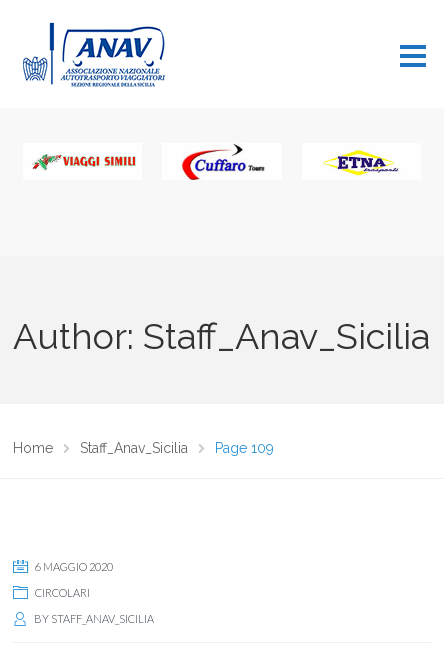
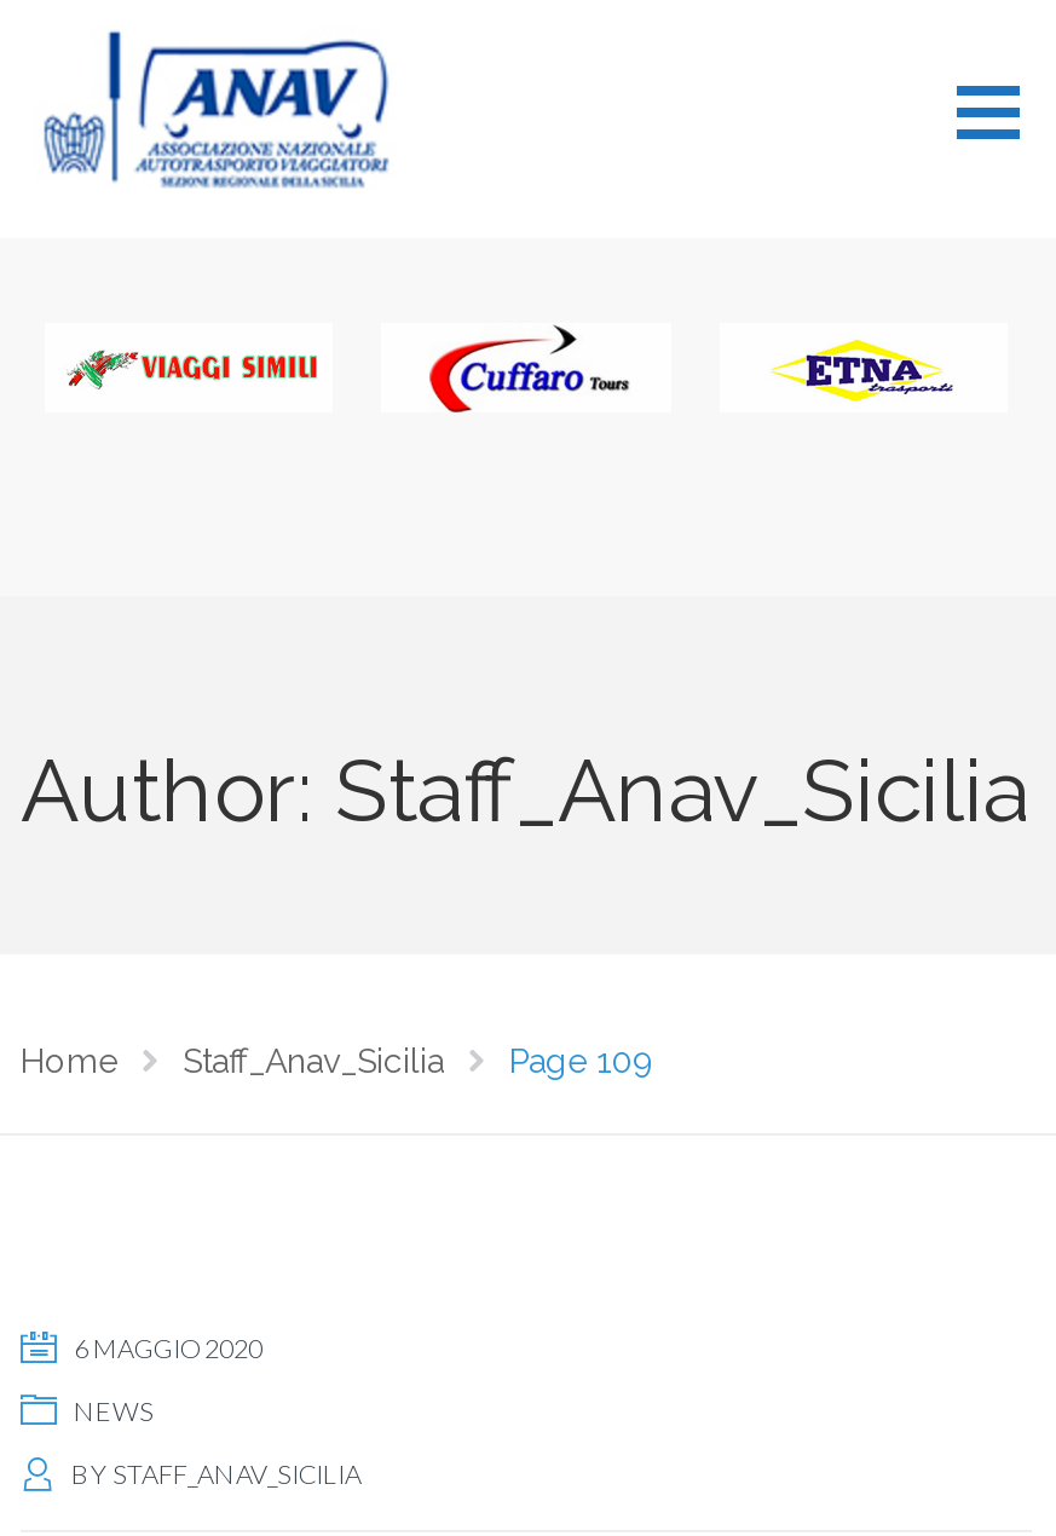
[35,586,90,599] CIRCOLARI -> [74,1394,154,1426] NEWS

